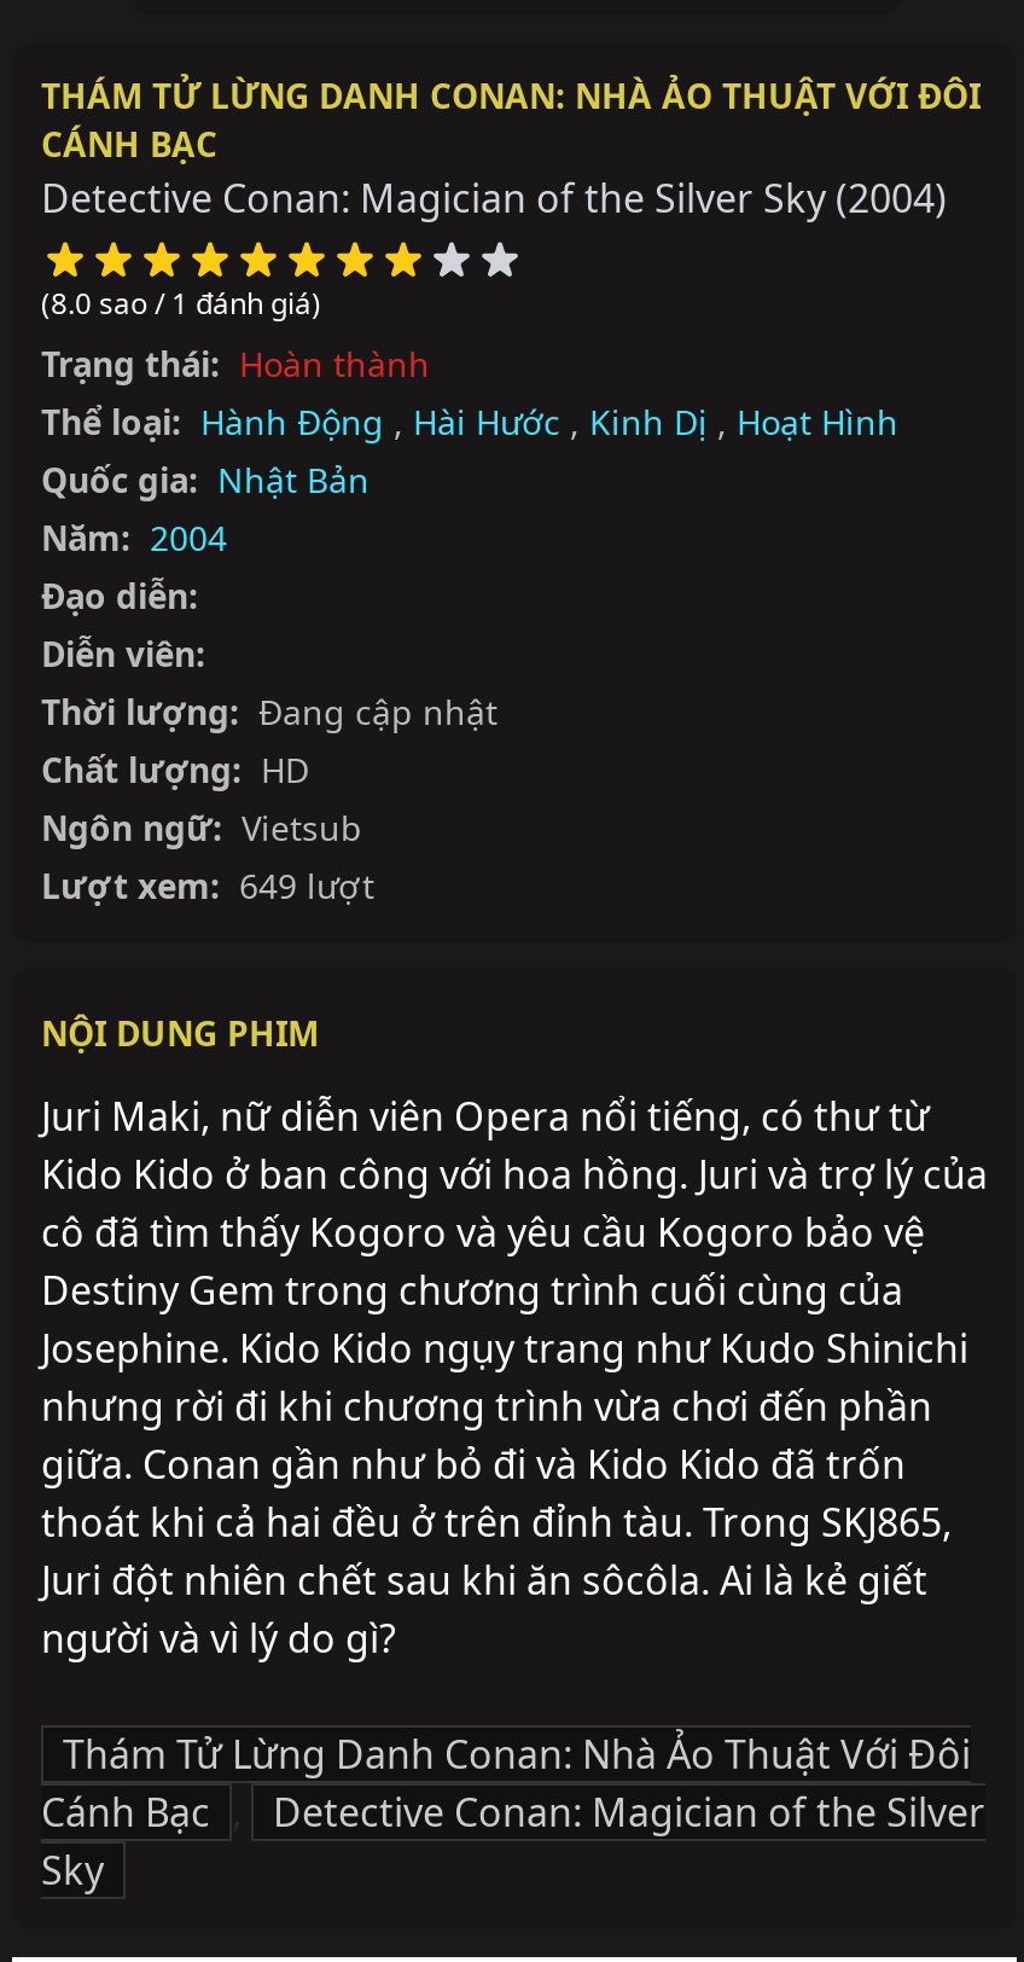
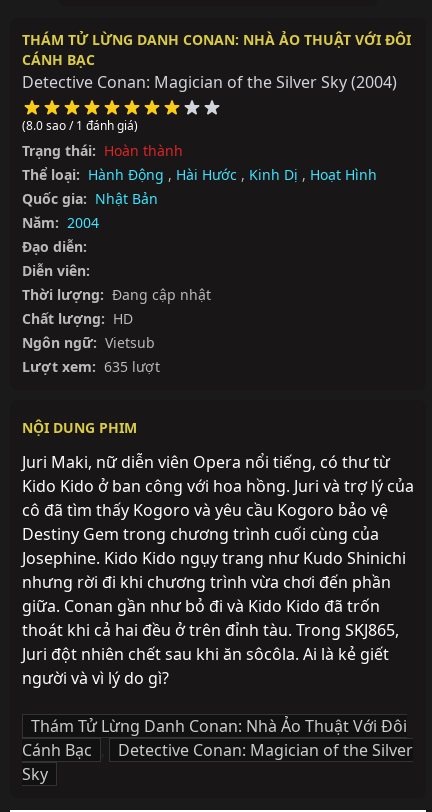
[41,862,374,908] Lượt xem: 649 lượt -> [22,357,160,376] Lượt xem: 635 lượt

